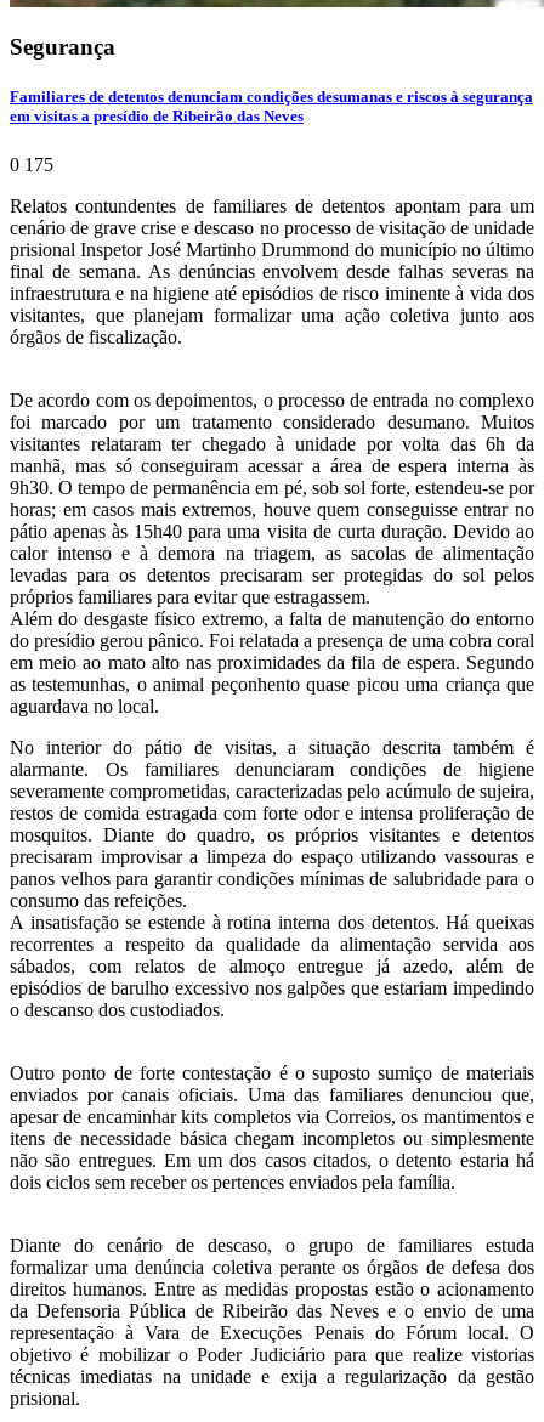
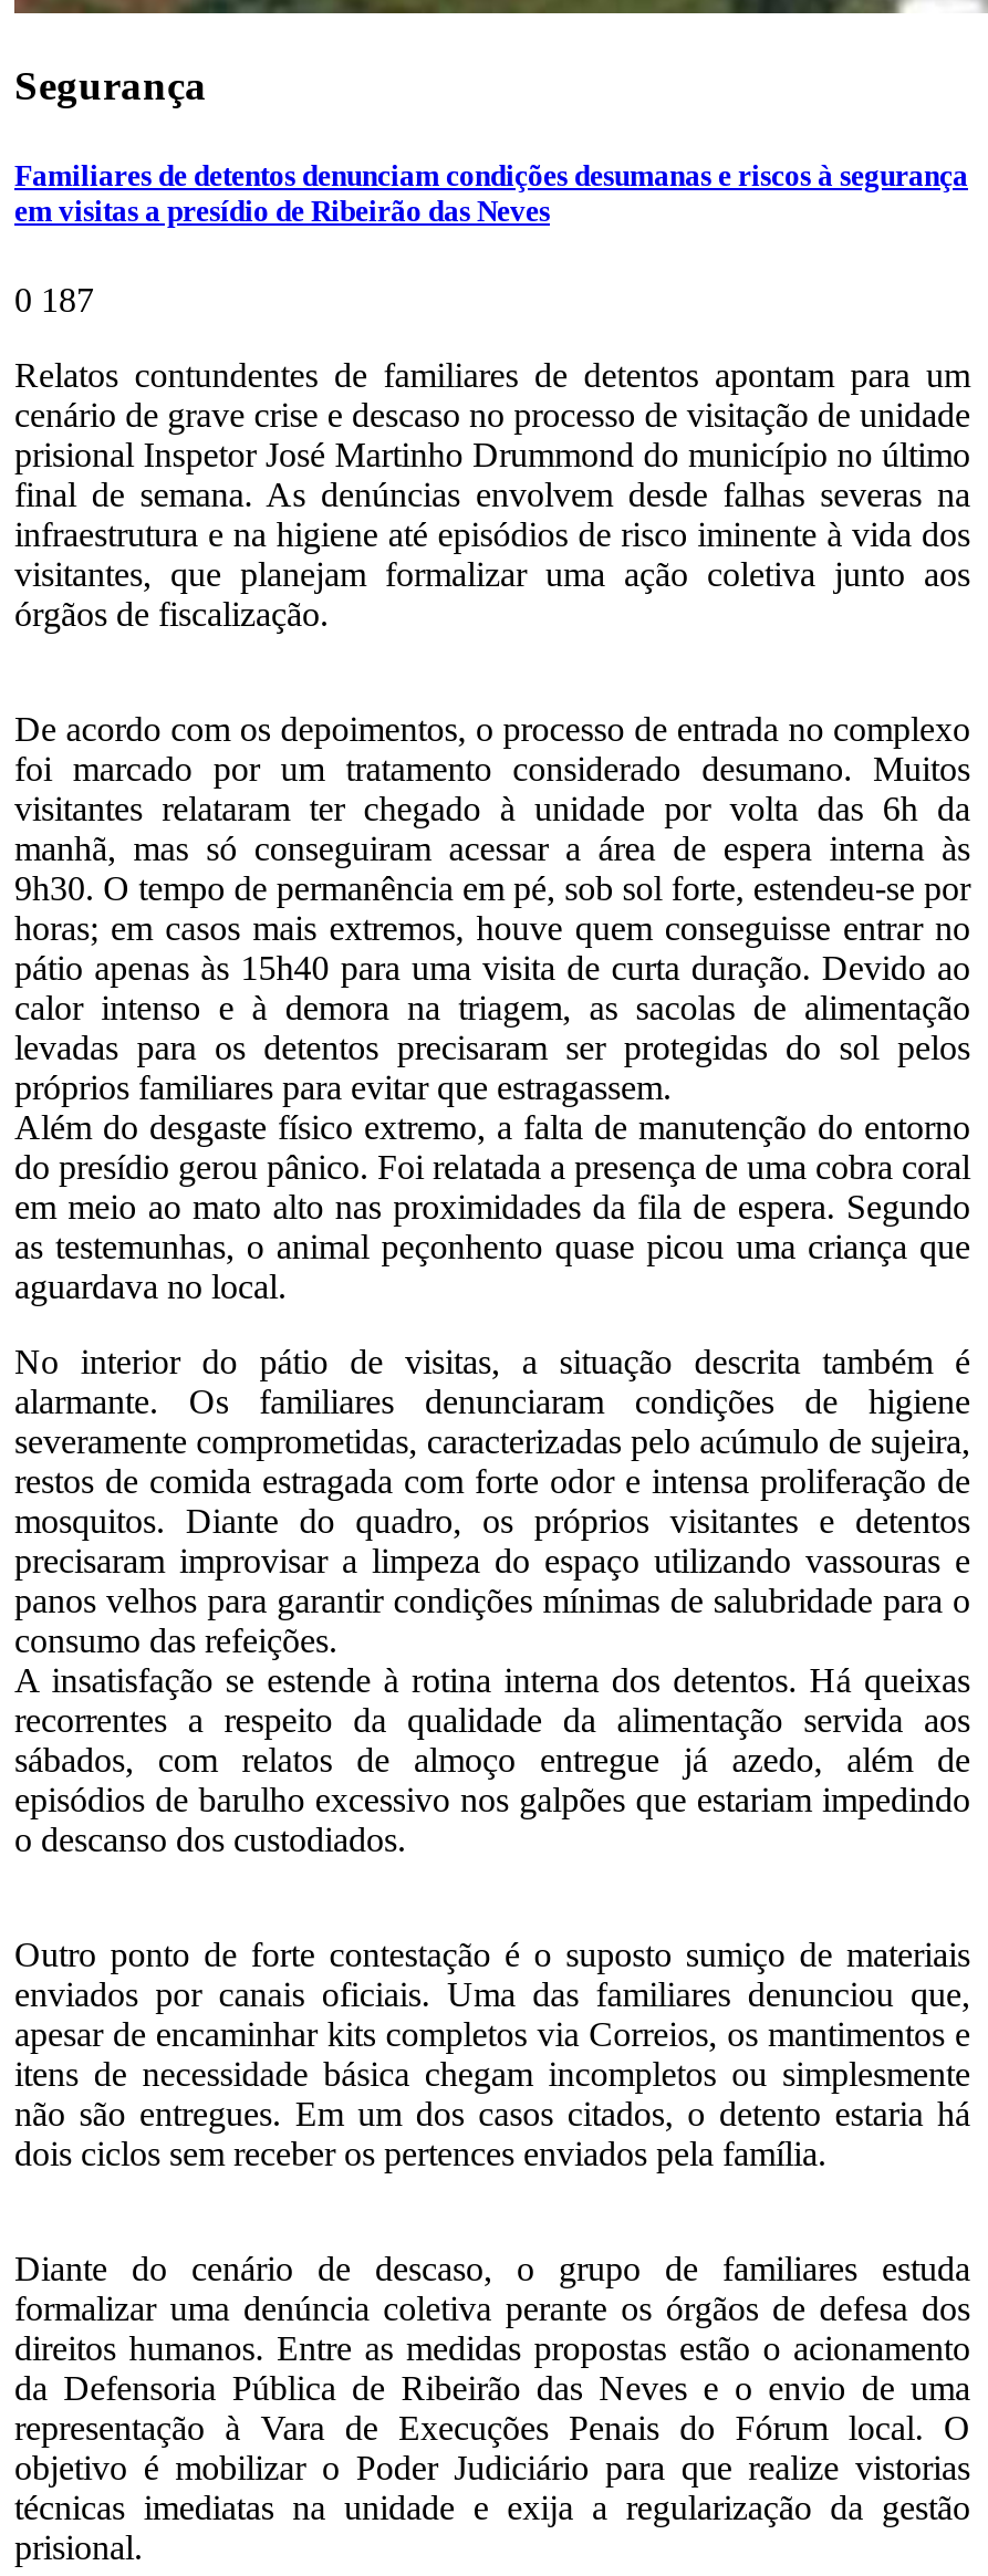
[10,154,53,174] 0 175 -> [14,280,94,318] 0 187

